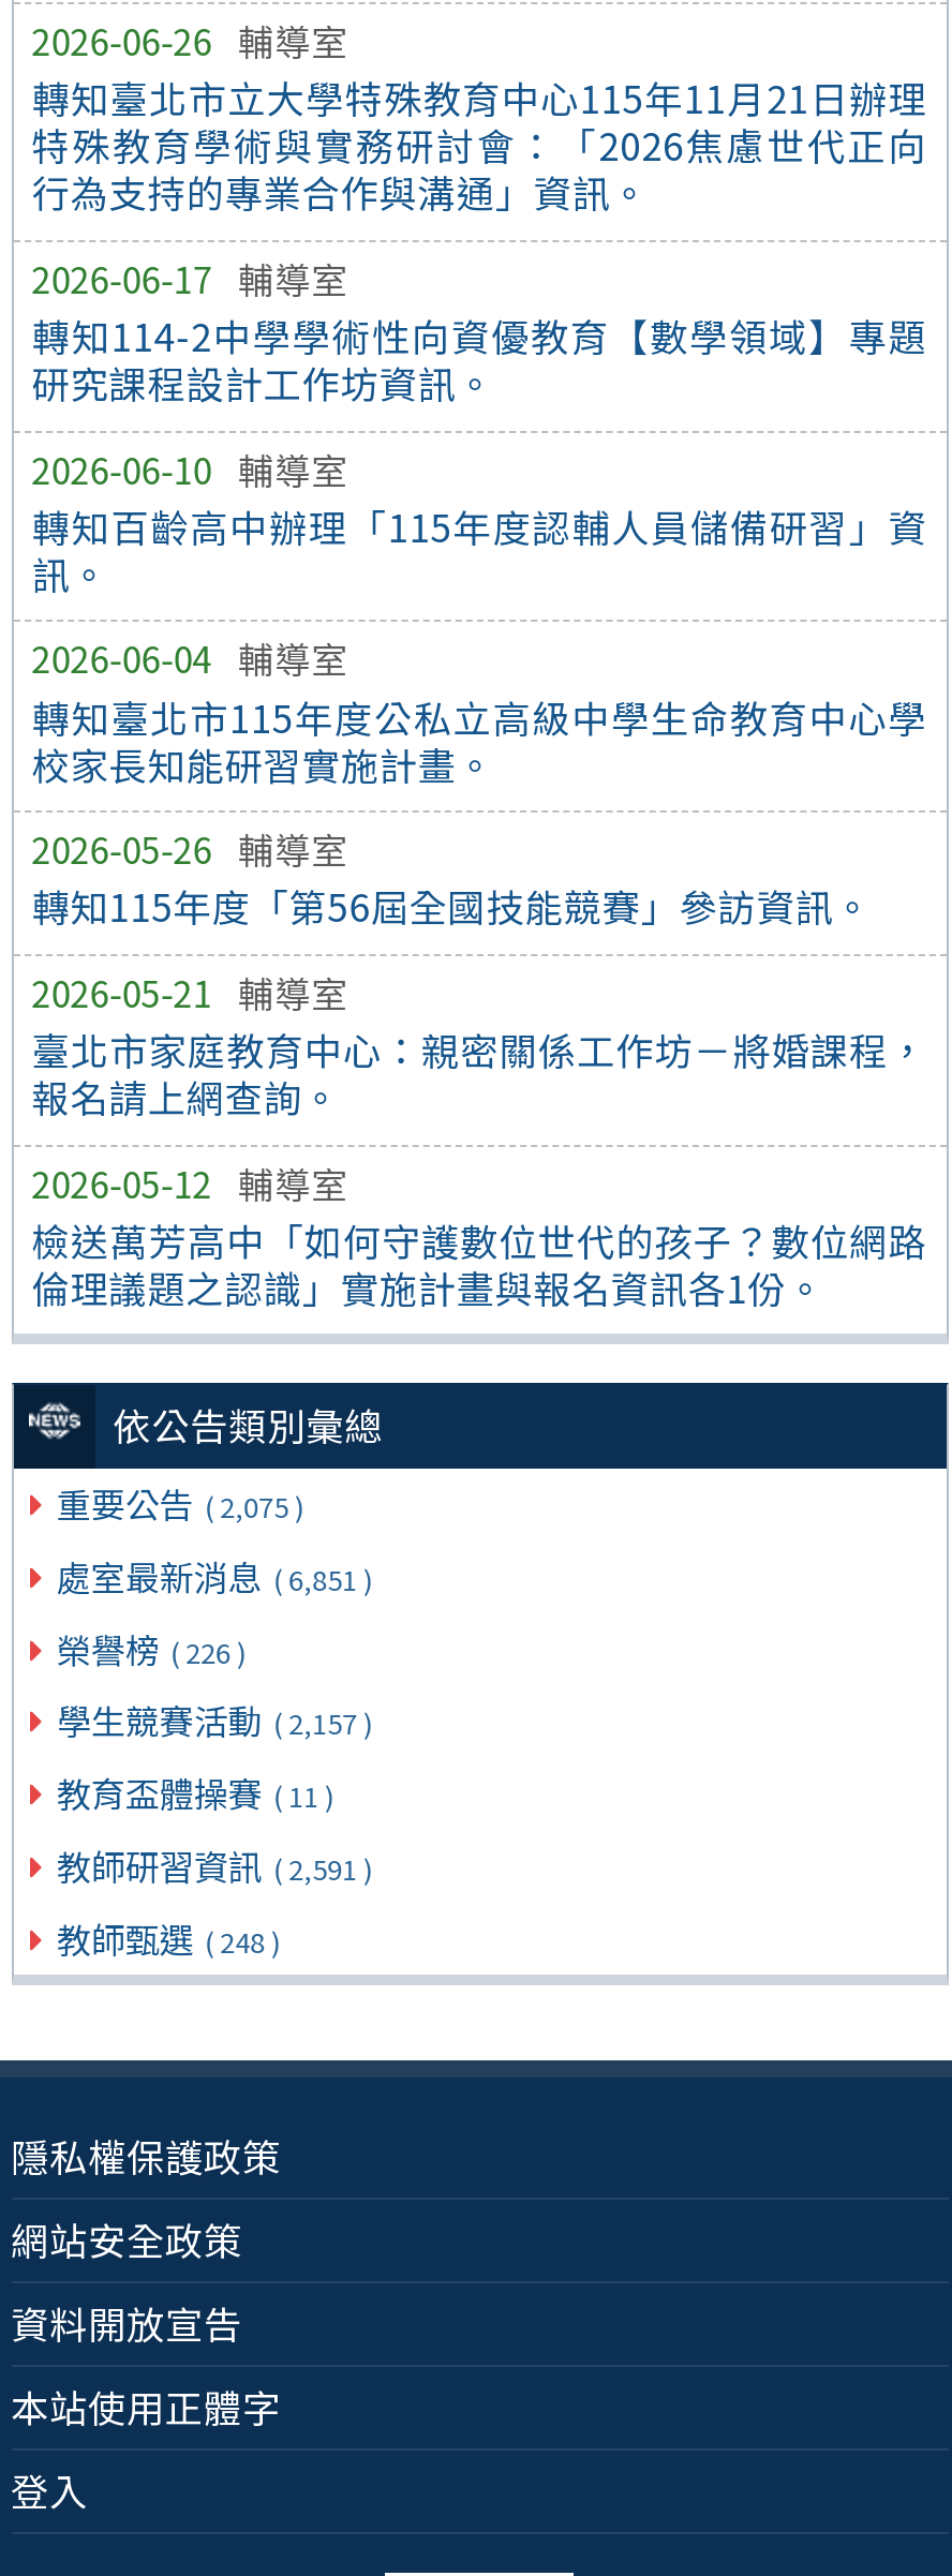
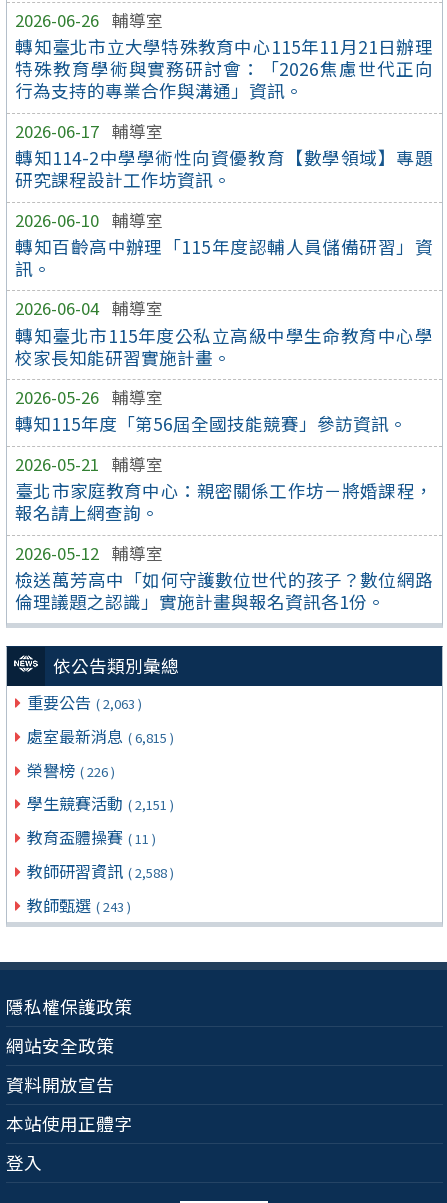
[57,1477,304,1528] 重要公告 ( 2,075 ) -> [27,690,142,714] 重要公告 ( 2,063 )
[57,1549,372,1601] 處室最新消息 ( 6,851 ) -> [27,724,174,748] 處室最新消息 ( 6,815 )
[57,1694,372,1746] 學生競賽活動 ( 2,157 ) -> [27,791,174,815] 學生競賽活動 ( 2,151 )
[57,1839,372,1891] 教師研習資訊 ( 2,591 ) -> [27,859,174,883] 教師研習資訊 ( 2,588 )
[57,1912,280,1963] 教師甄選 ( 248 ) -> [27,893,131,917] 教師甄選 ( 243 )

